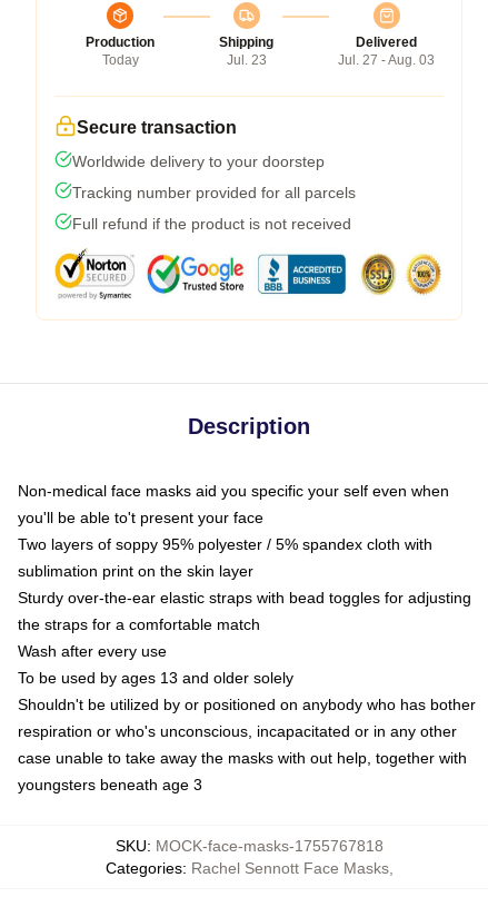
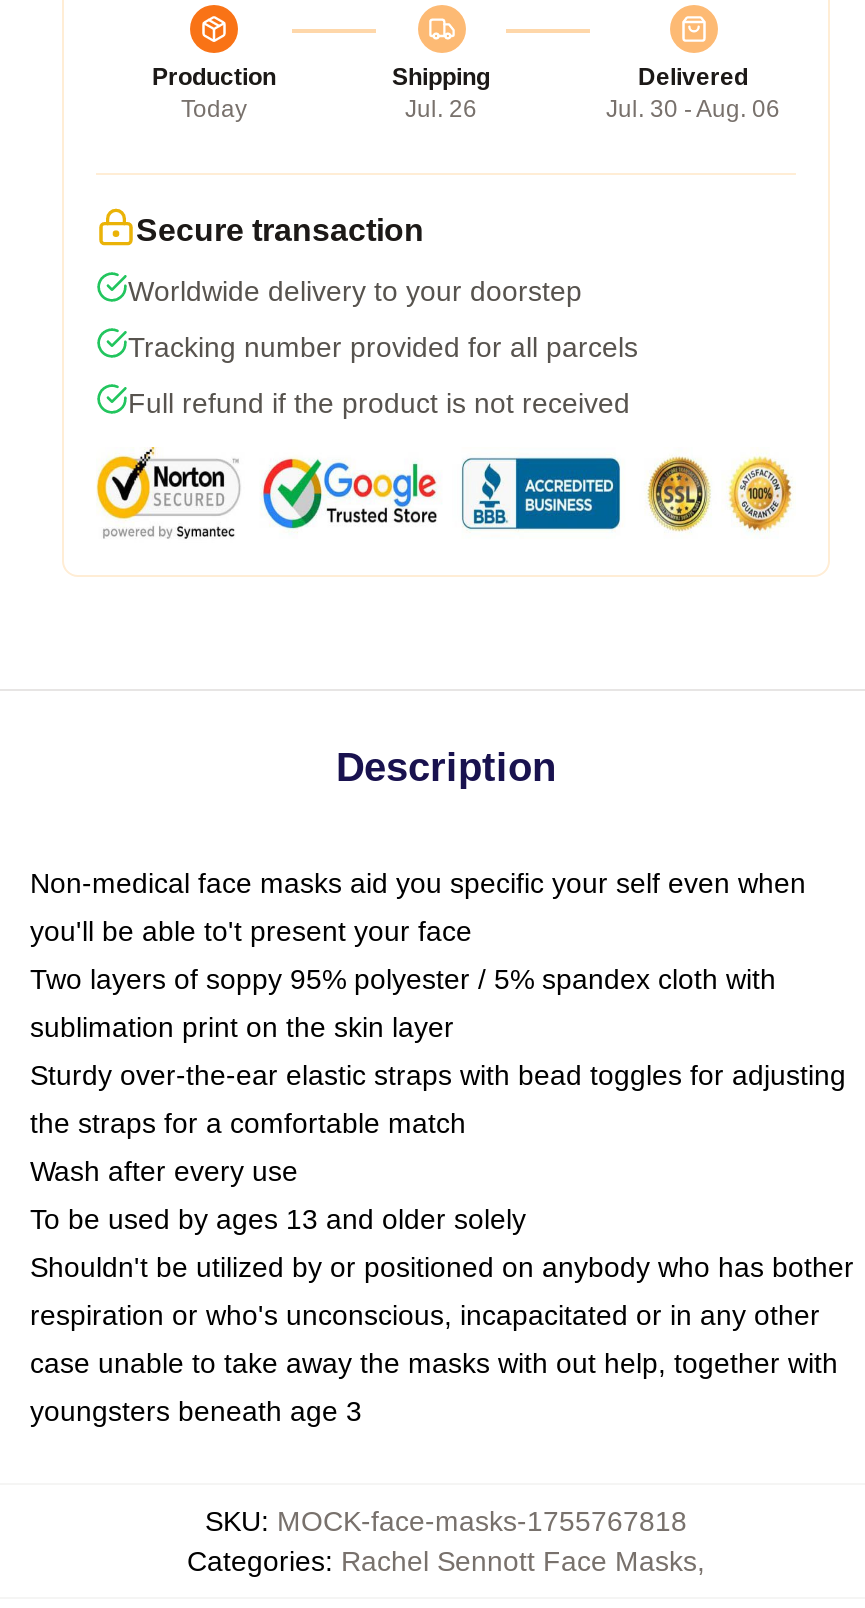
[226,53,266,68] Jul. 23 -> [405,96,477,124] Jul. 26
[338,53,435,68] Jul. 27 - Aug. 03 -> [606,96,780,124] Jul. 30 - Aug. 06

